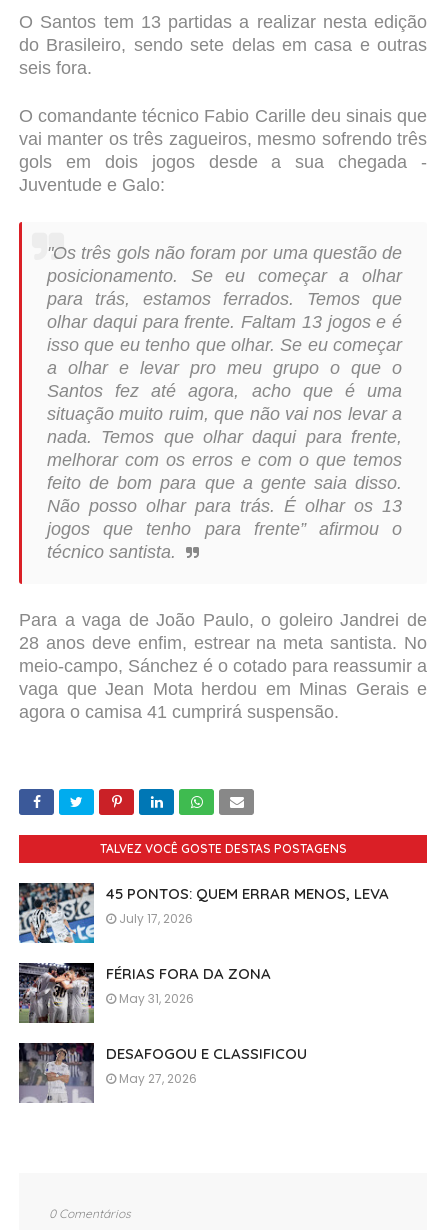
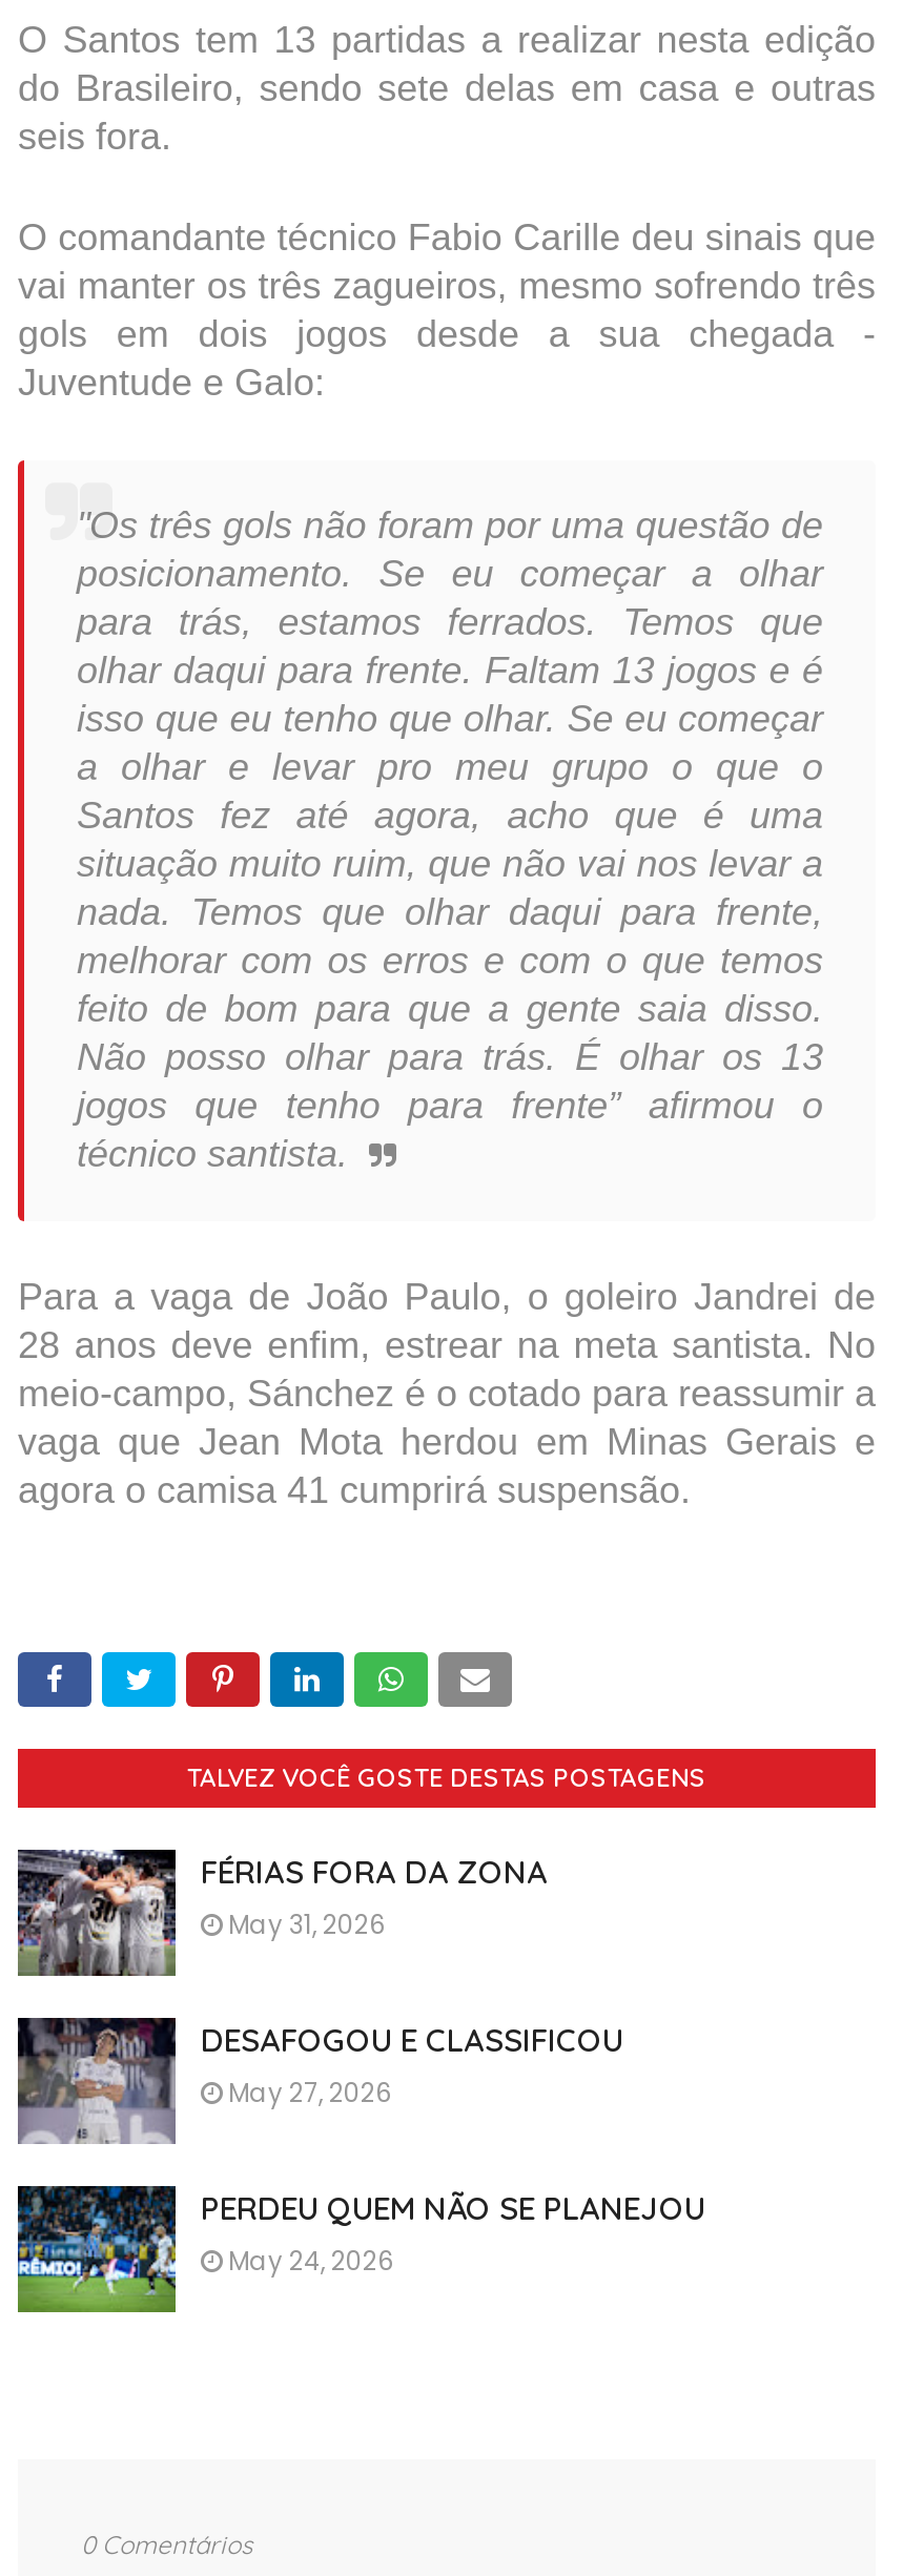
[18,882,389,944] [image] | 45 PONTOS: QUEM ERRAR MENOS, LEVA | July 17, 2026 -> none
moved [17,961,307,1087] -> [14,1846,623,2110]: [image] | FÉRIAS FORA DA ZONA | May 31, 2026 | DESAFOGOU E CLASSIFICOU | May 27, 2026
none -> [16,2186,705,2314] [image] | PERDEU QUEM NÃO SE PLANEJOU | May 24, 2026

